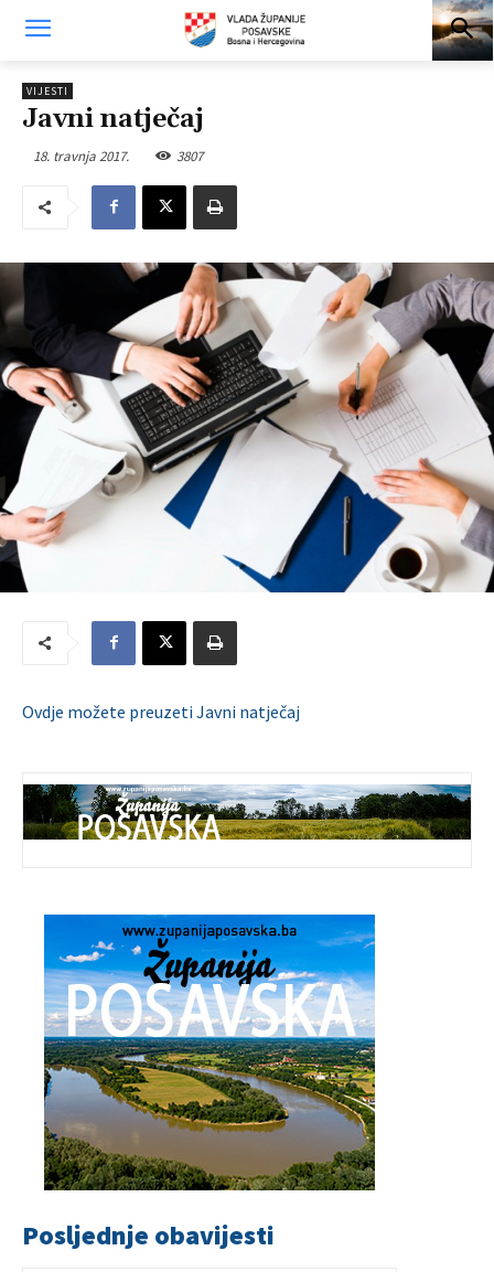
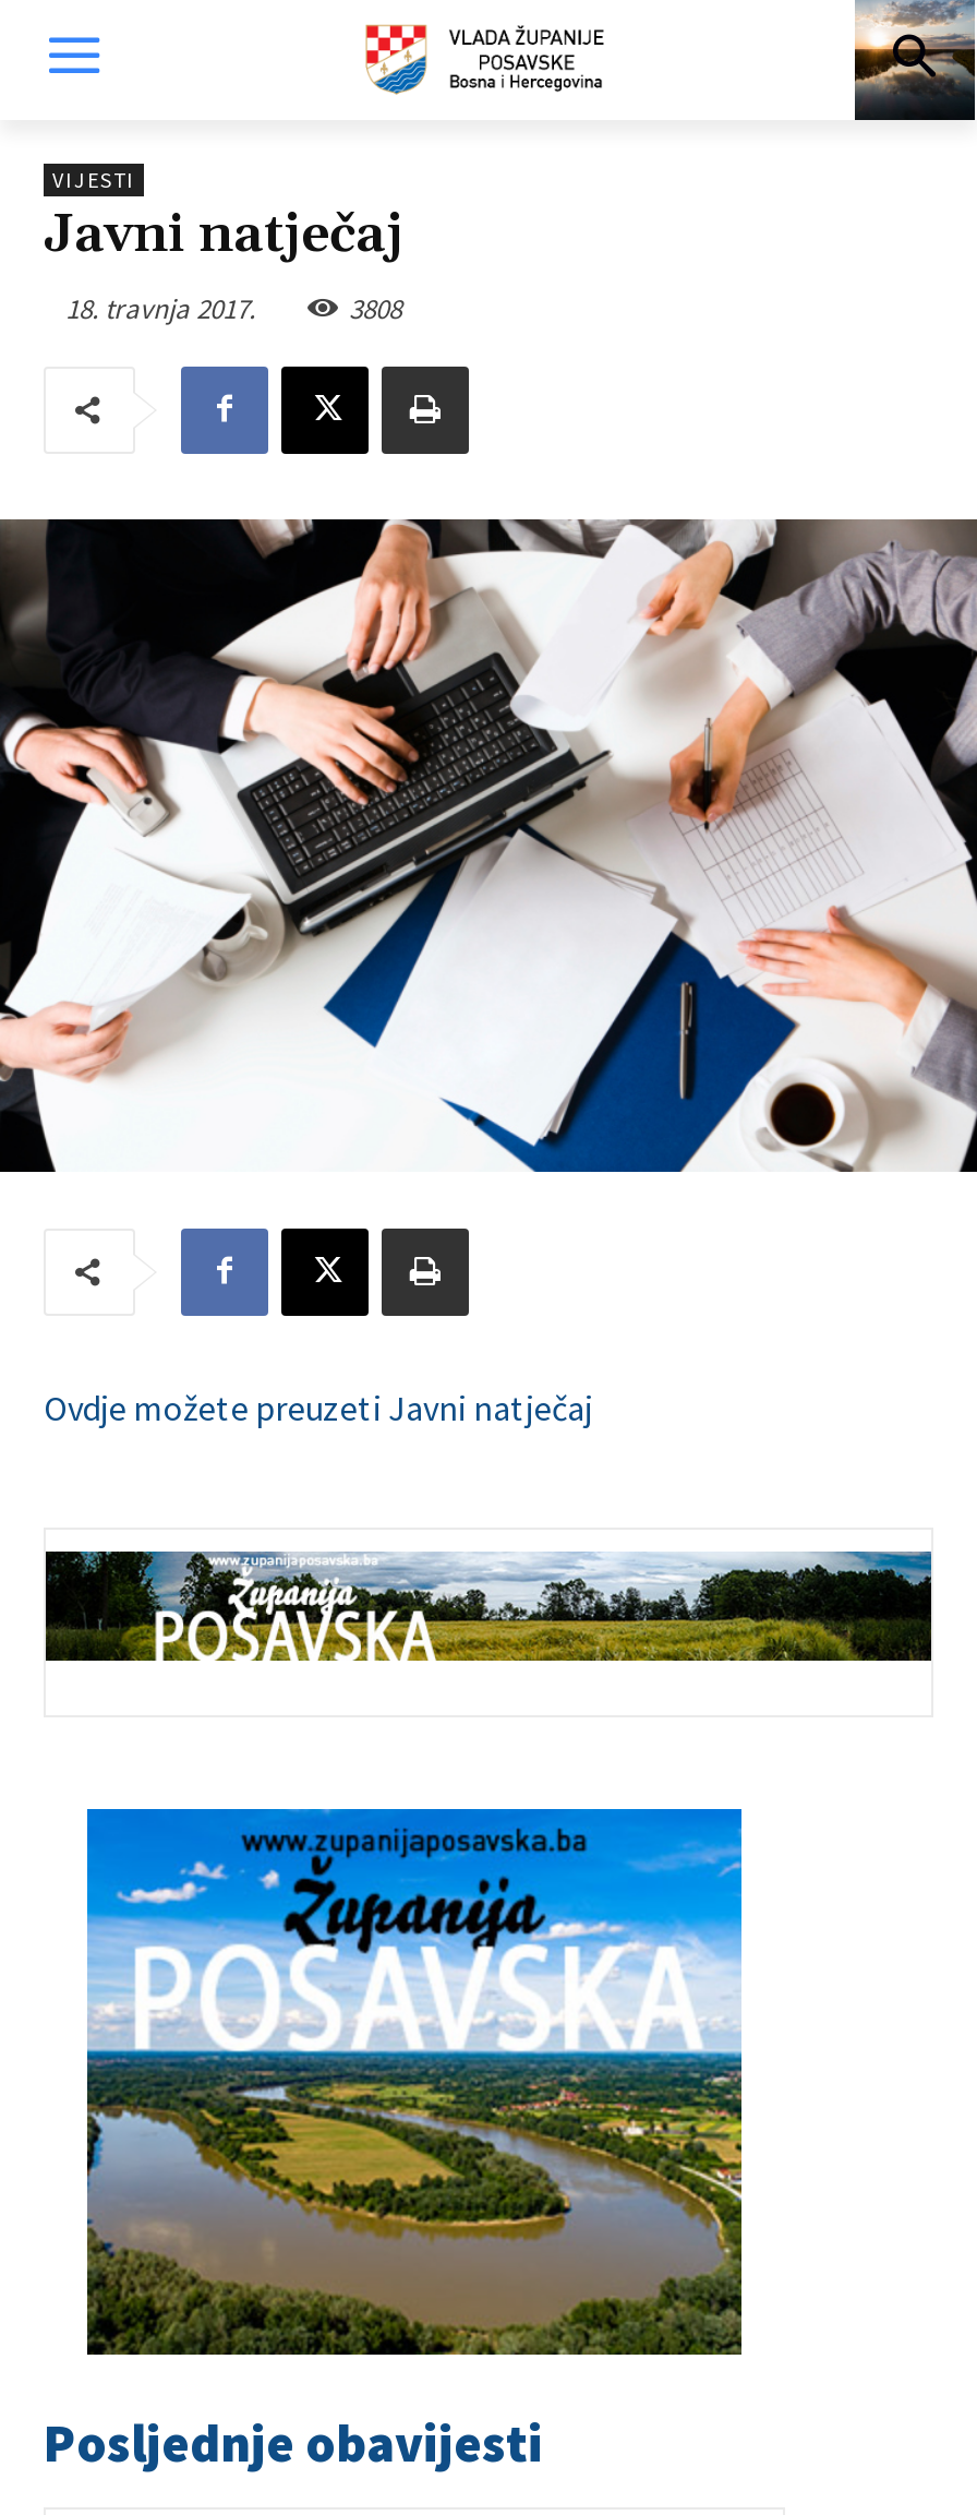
[176,147,203,165] 3807 -> [349,290,401,327] 3808

